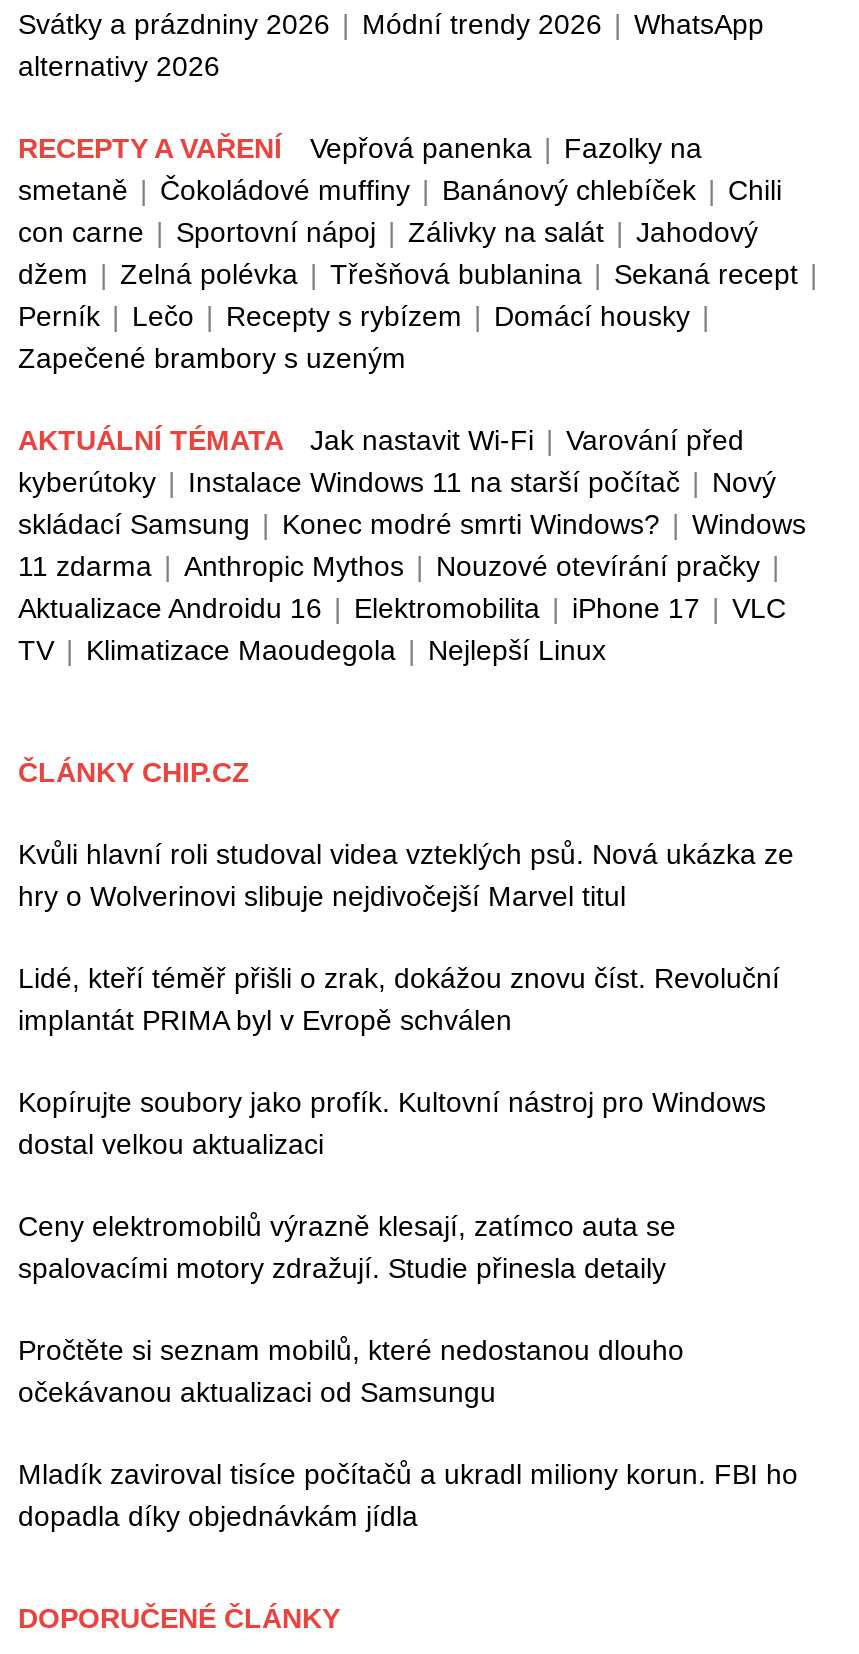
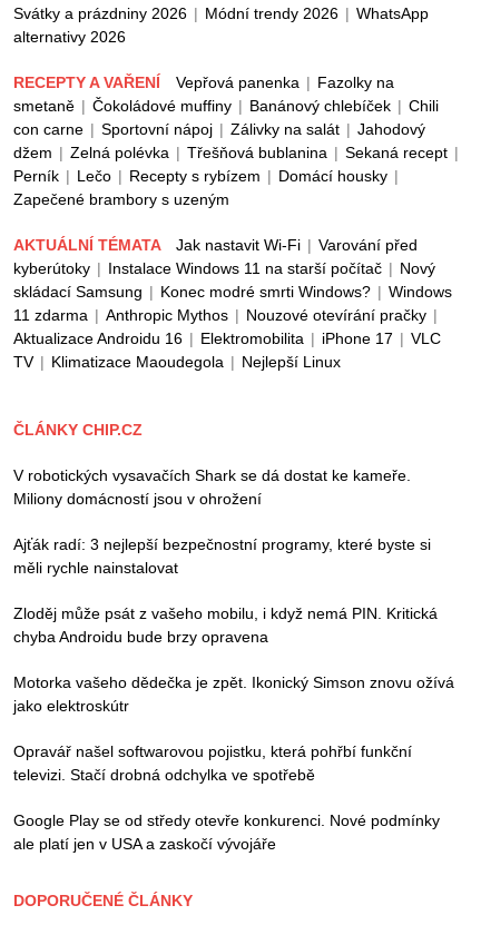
[18,838,794,912] Kvůli hlavní roli studoval videa vzteklých psů. Nová ukázka ze | hry o Wolverinovi slibuje nejdivočejší Marvel titul -> [13,466,411,508] V robotických vysavačích Shark se dá dostat ke kameře. | Miliony domácností jsou v ohrožení
[18,962,780,1036] Lidé, kteří téměř přišli o zrak, dokážou znovu číst. Revoluční | implantát PRIMA byl v Evropě schválen -> [13,535,431,577] Ajťák radí: 3 nejlepší bezpečnostní programy, které byste si | měli rychle nainstalovat
[18,1086,766,1160] Kopírujte soubory jako profík. Kultovní nástroj pro Windows | dostal velkou aktualizaci -> [13,604,438,646] Zloděj může psát z vašeho mobilu, i když nemá PIN. Kritická | chyba Androidu bude brzy opravena
[18,1210,676,1284] Ceny elektromobilů výrazně klesají, zatímco auta se | spalovacími motory zdražují. Studie přinesla detaily -> [13,673,454,715] Motorka vašeho dědečka je zpět. Ikonický Simson znovu ožívá | jako elektroskútr
[18,1334,684,1408] Pročtěte si seznam mobilů, které nedostanou dlouho | očekávanou aktualizaci od Samsungu -> [13,742,412,784] Opravář našel softwarovou pojistku, která pohřbí funkční | televizi. Stačí drobná odchylka ve spotřebě
[18,1458,798,1532] Mladík zaviroval tisíce počítačů a ukradl miliony korun. FBI ho | dopadla díky objednávkám jídla -> [13,811,440,853] Google Play se od středy otevře konkurenci. Nové podmínky | ale platí jen v USA a zaskočí vývojáře

